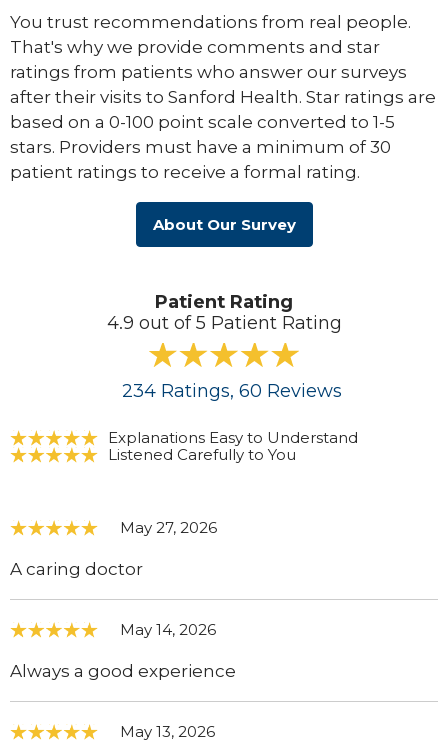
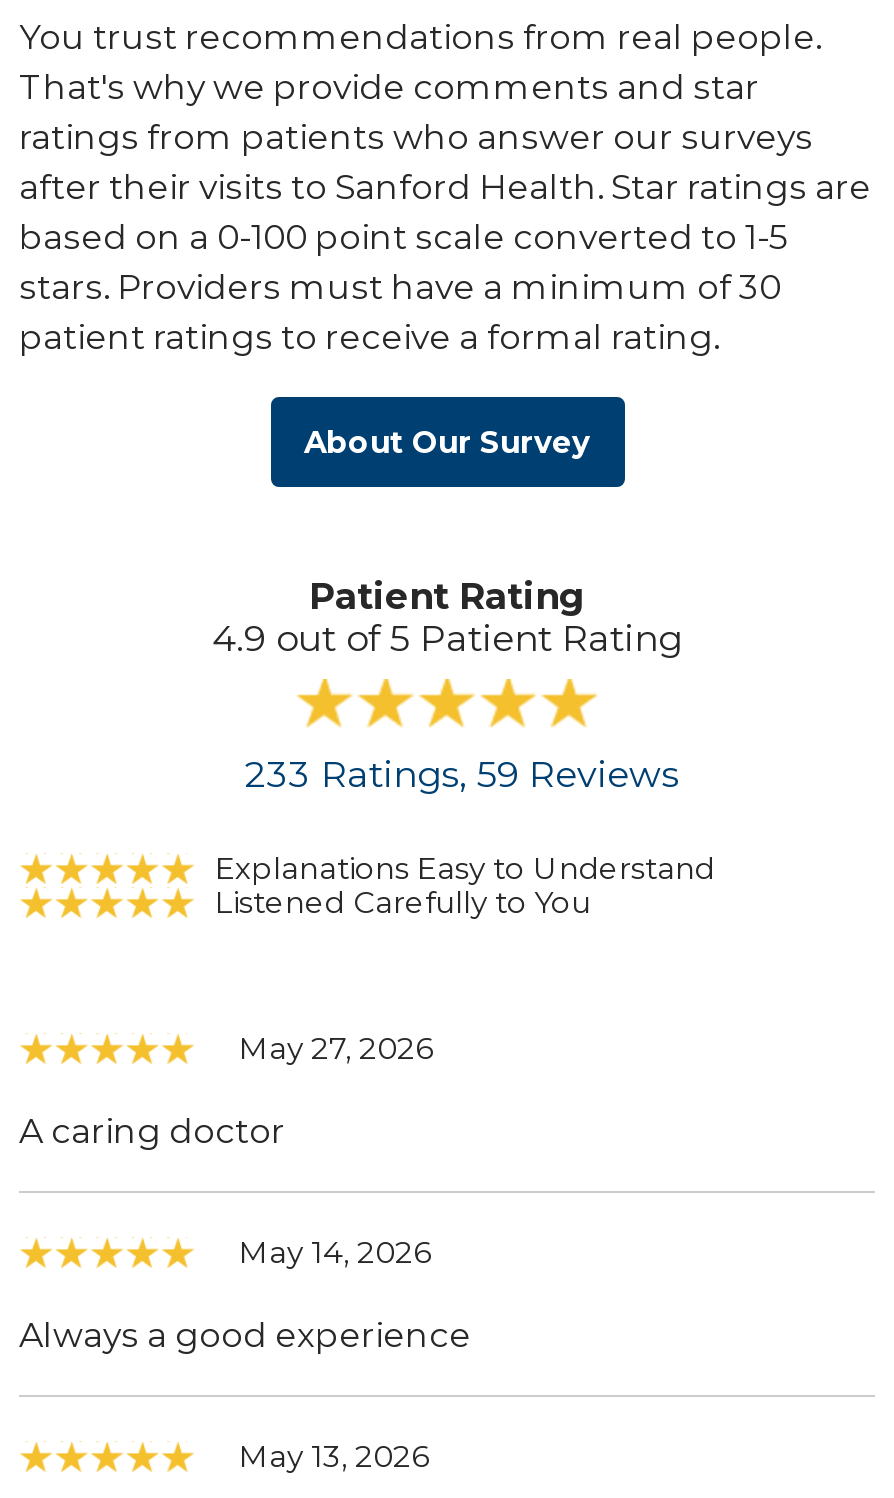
[121,379,341,402] 234 Ratings, 60 Reviews -> [245,750,679,796] 233 Ratings, 59 Reviews

